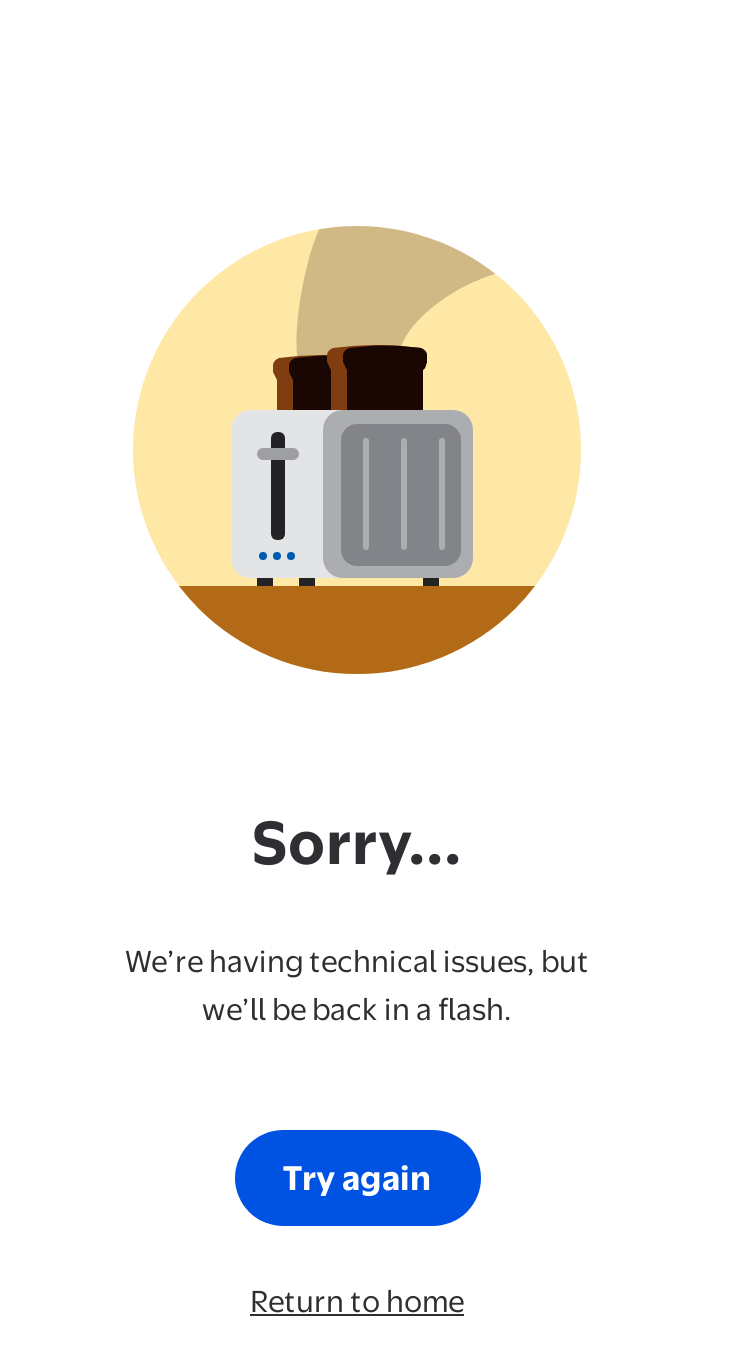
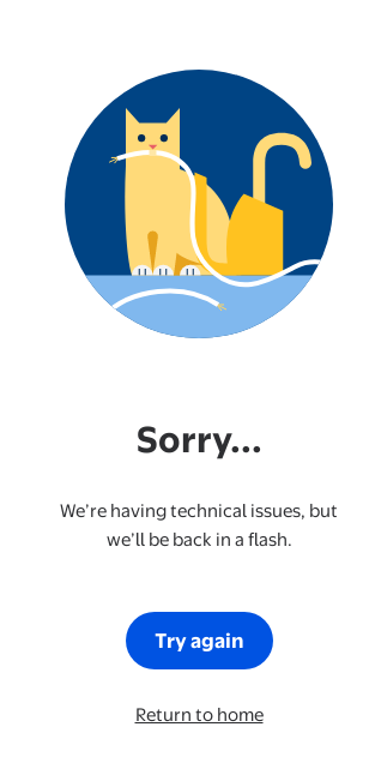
[133,226,581,676] [image] -> [63,68,334,340] [image]

